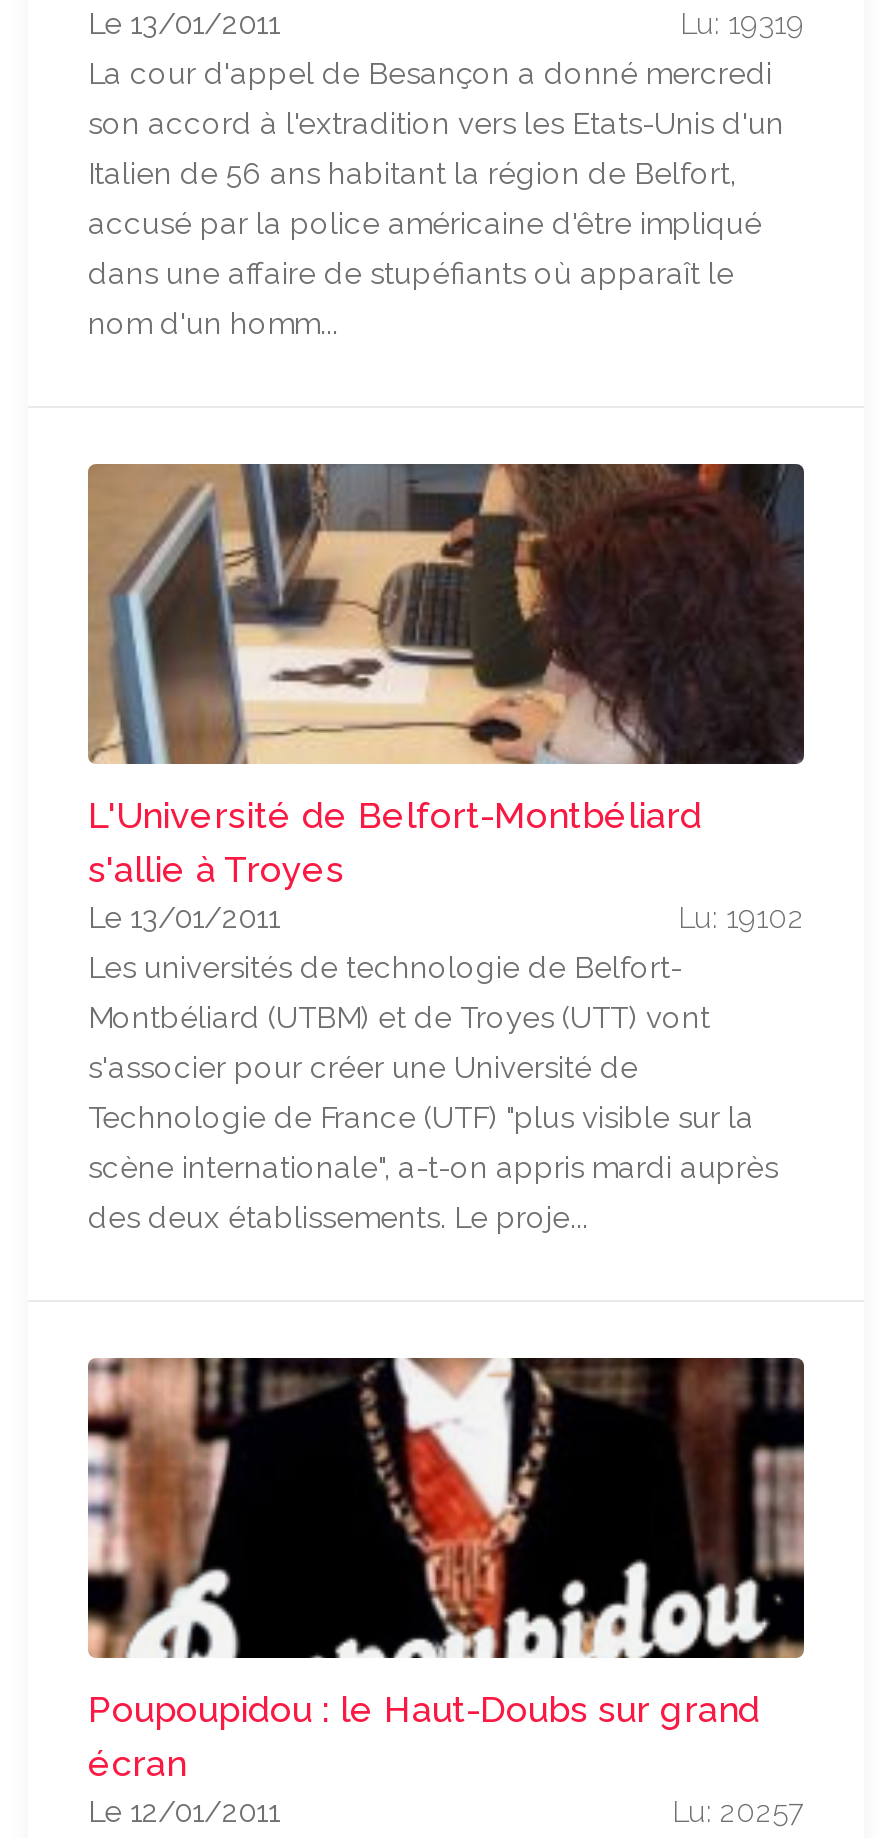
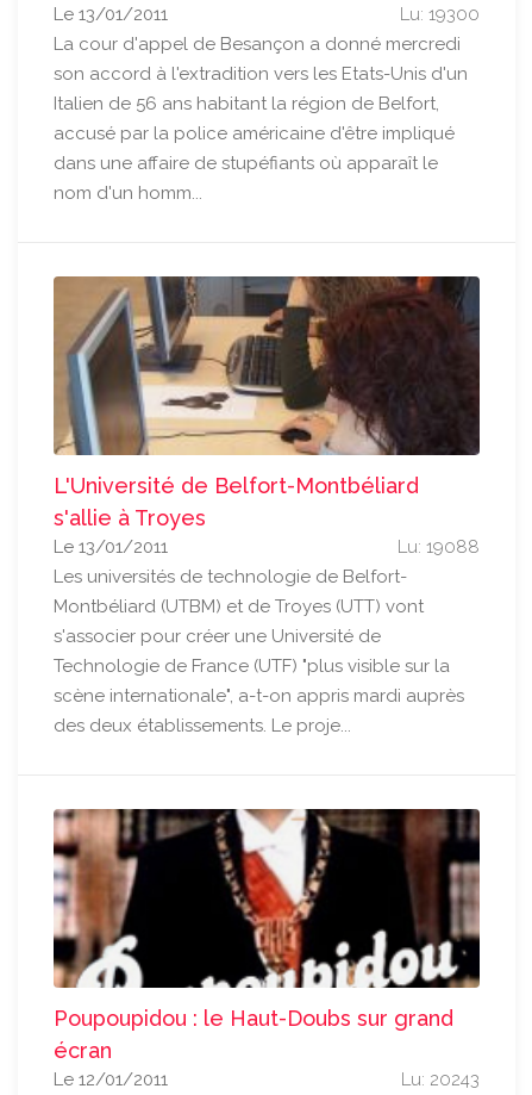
[680,6,804,42] Lu: 19319 -> [400,4,480,25] Lu: 19300
[678,900,804,936] Lu: 19102 -> [398,536,480,558] Lu: 19088
[672,1794,804,1830] Lu: 20257 -> [401,1069,480,1090] Lu: 20243

